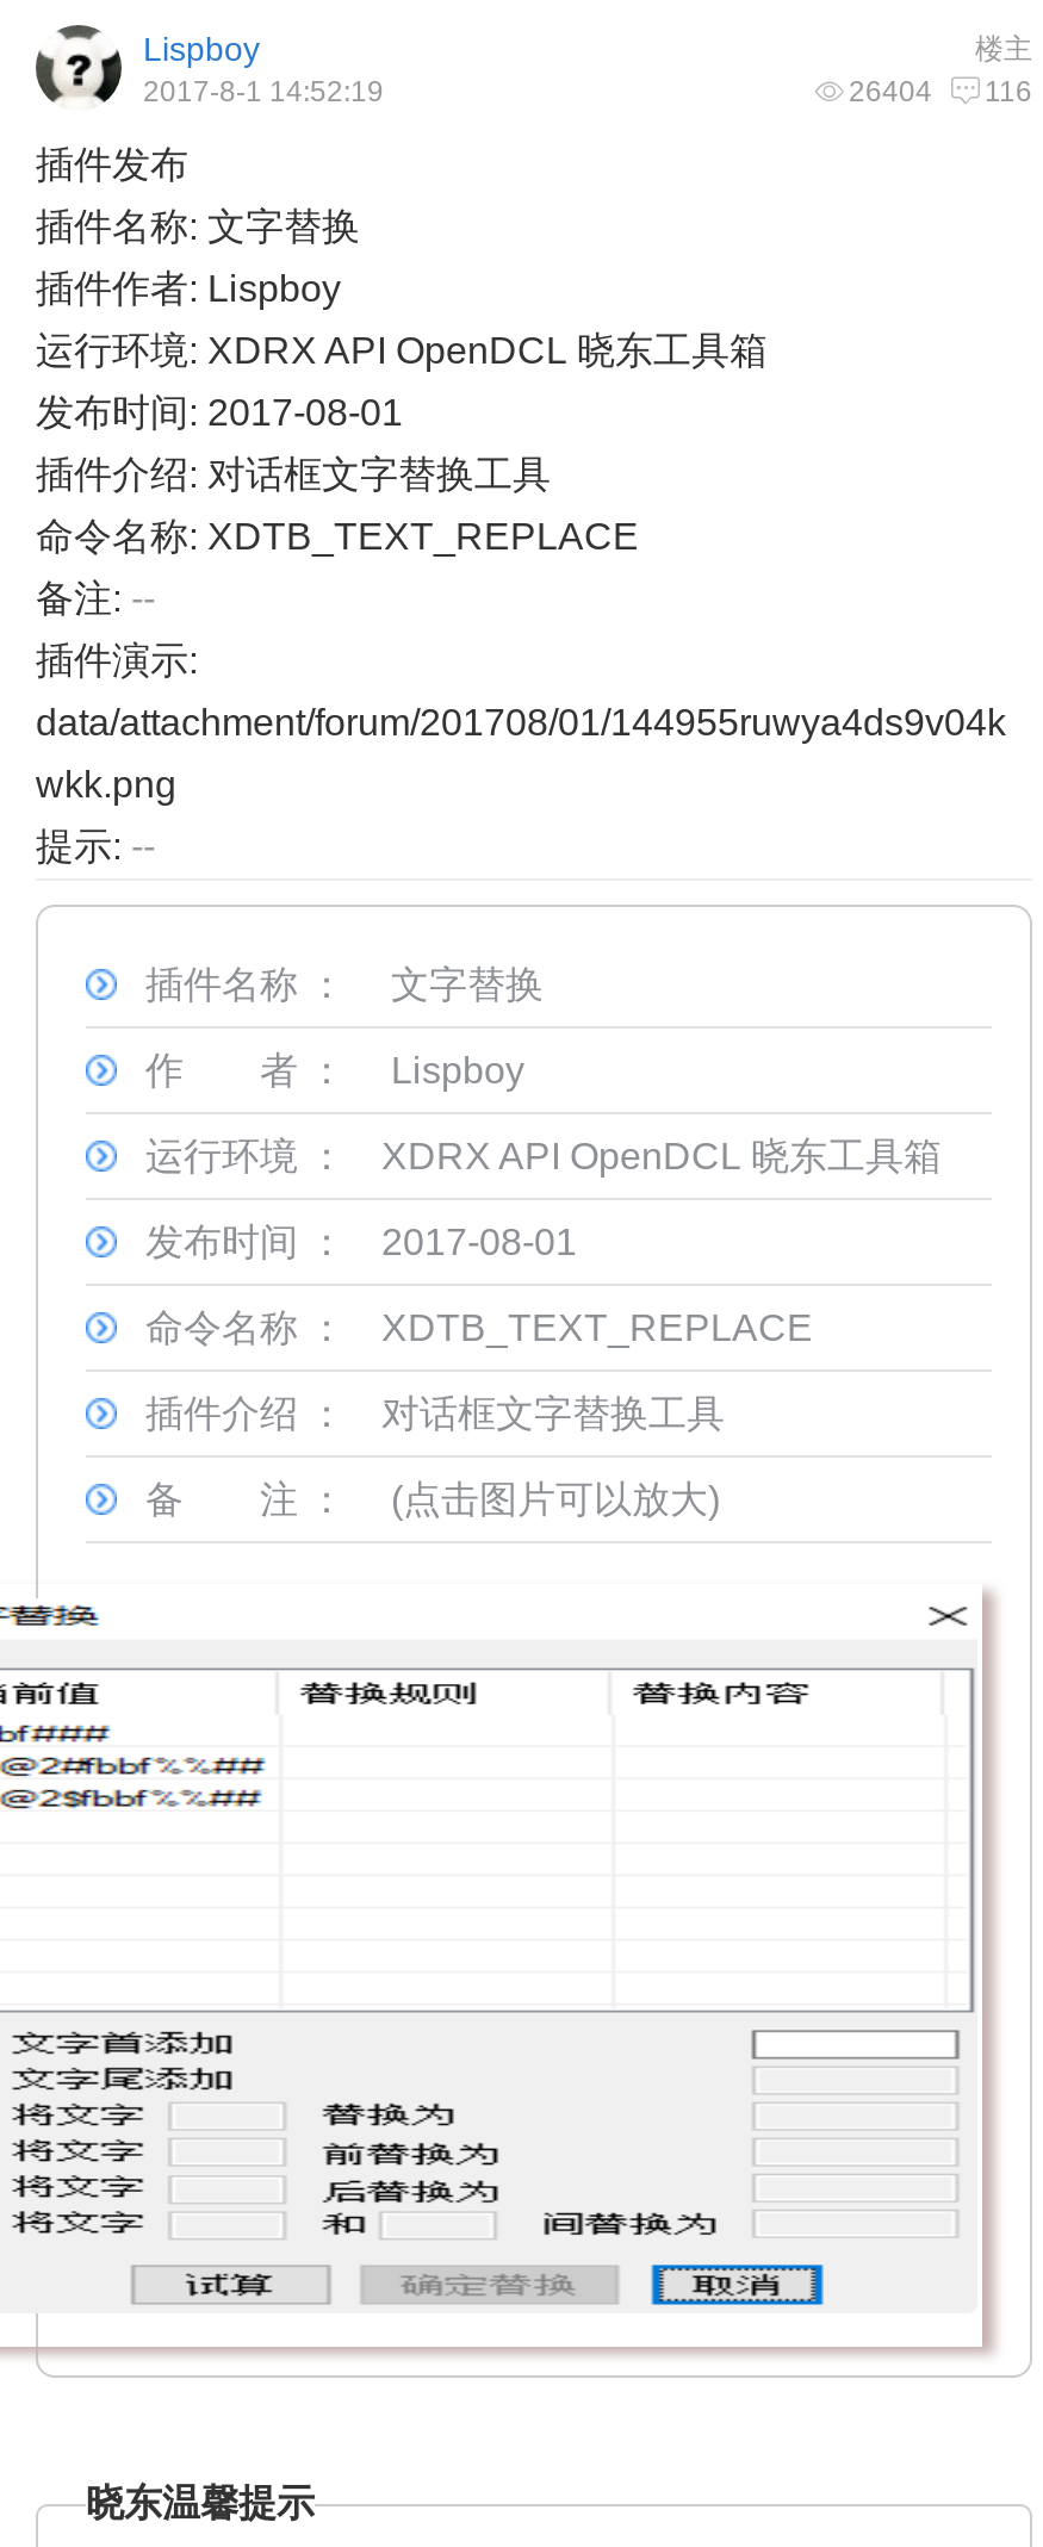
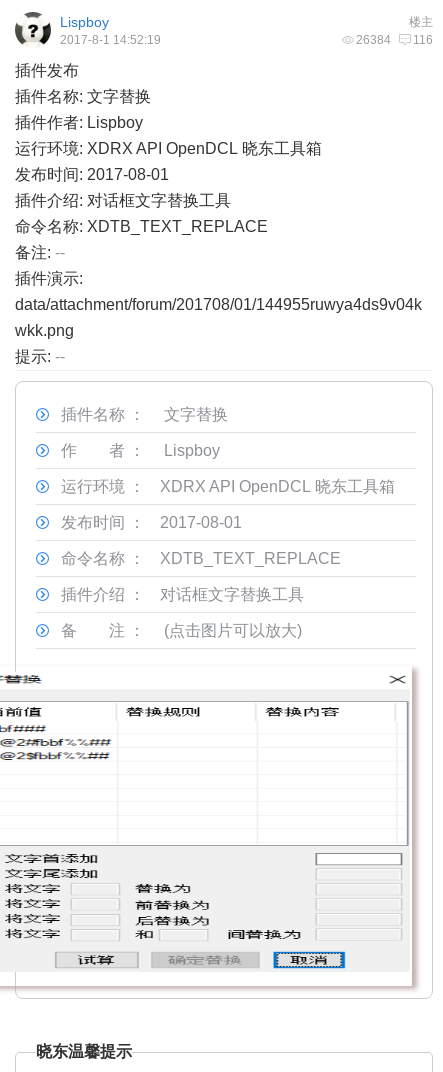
[849,75,1032,108] 26404 116 -> [356,33,433,47] 26384 116

